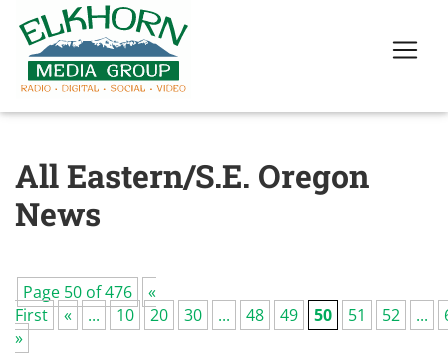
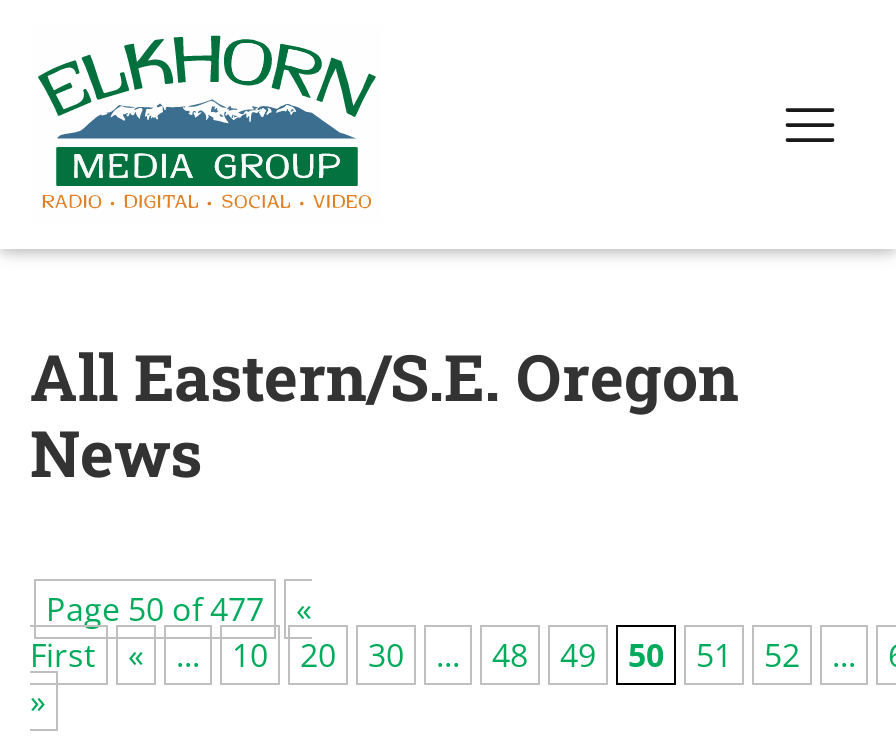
[23,281,132,303] Page 50 of 476 -> [46,587,264,631] Page 50 of 477

